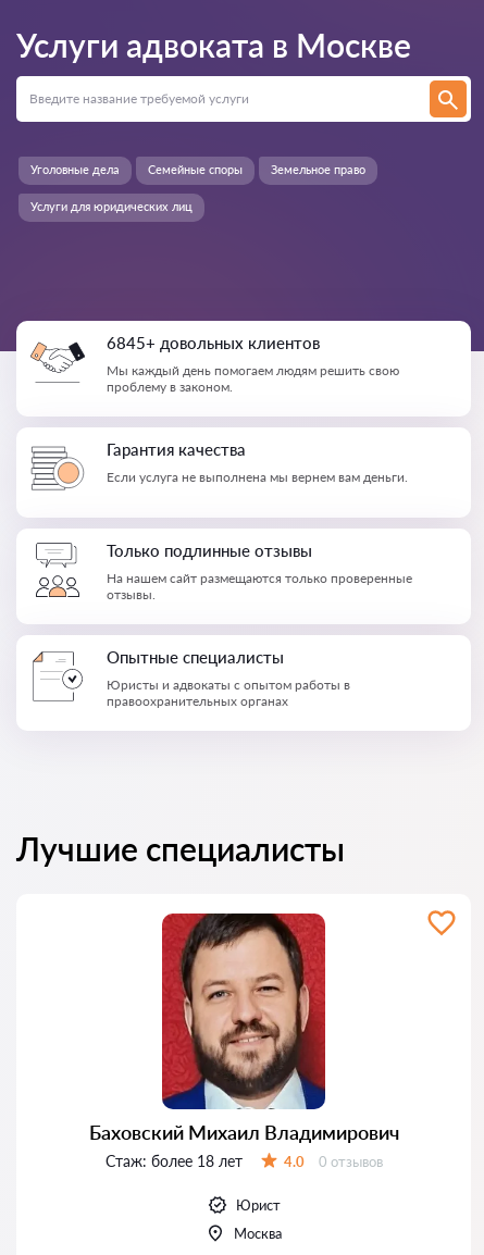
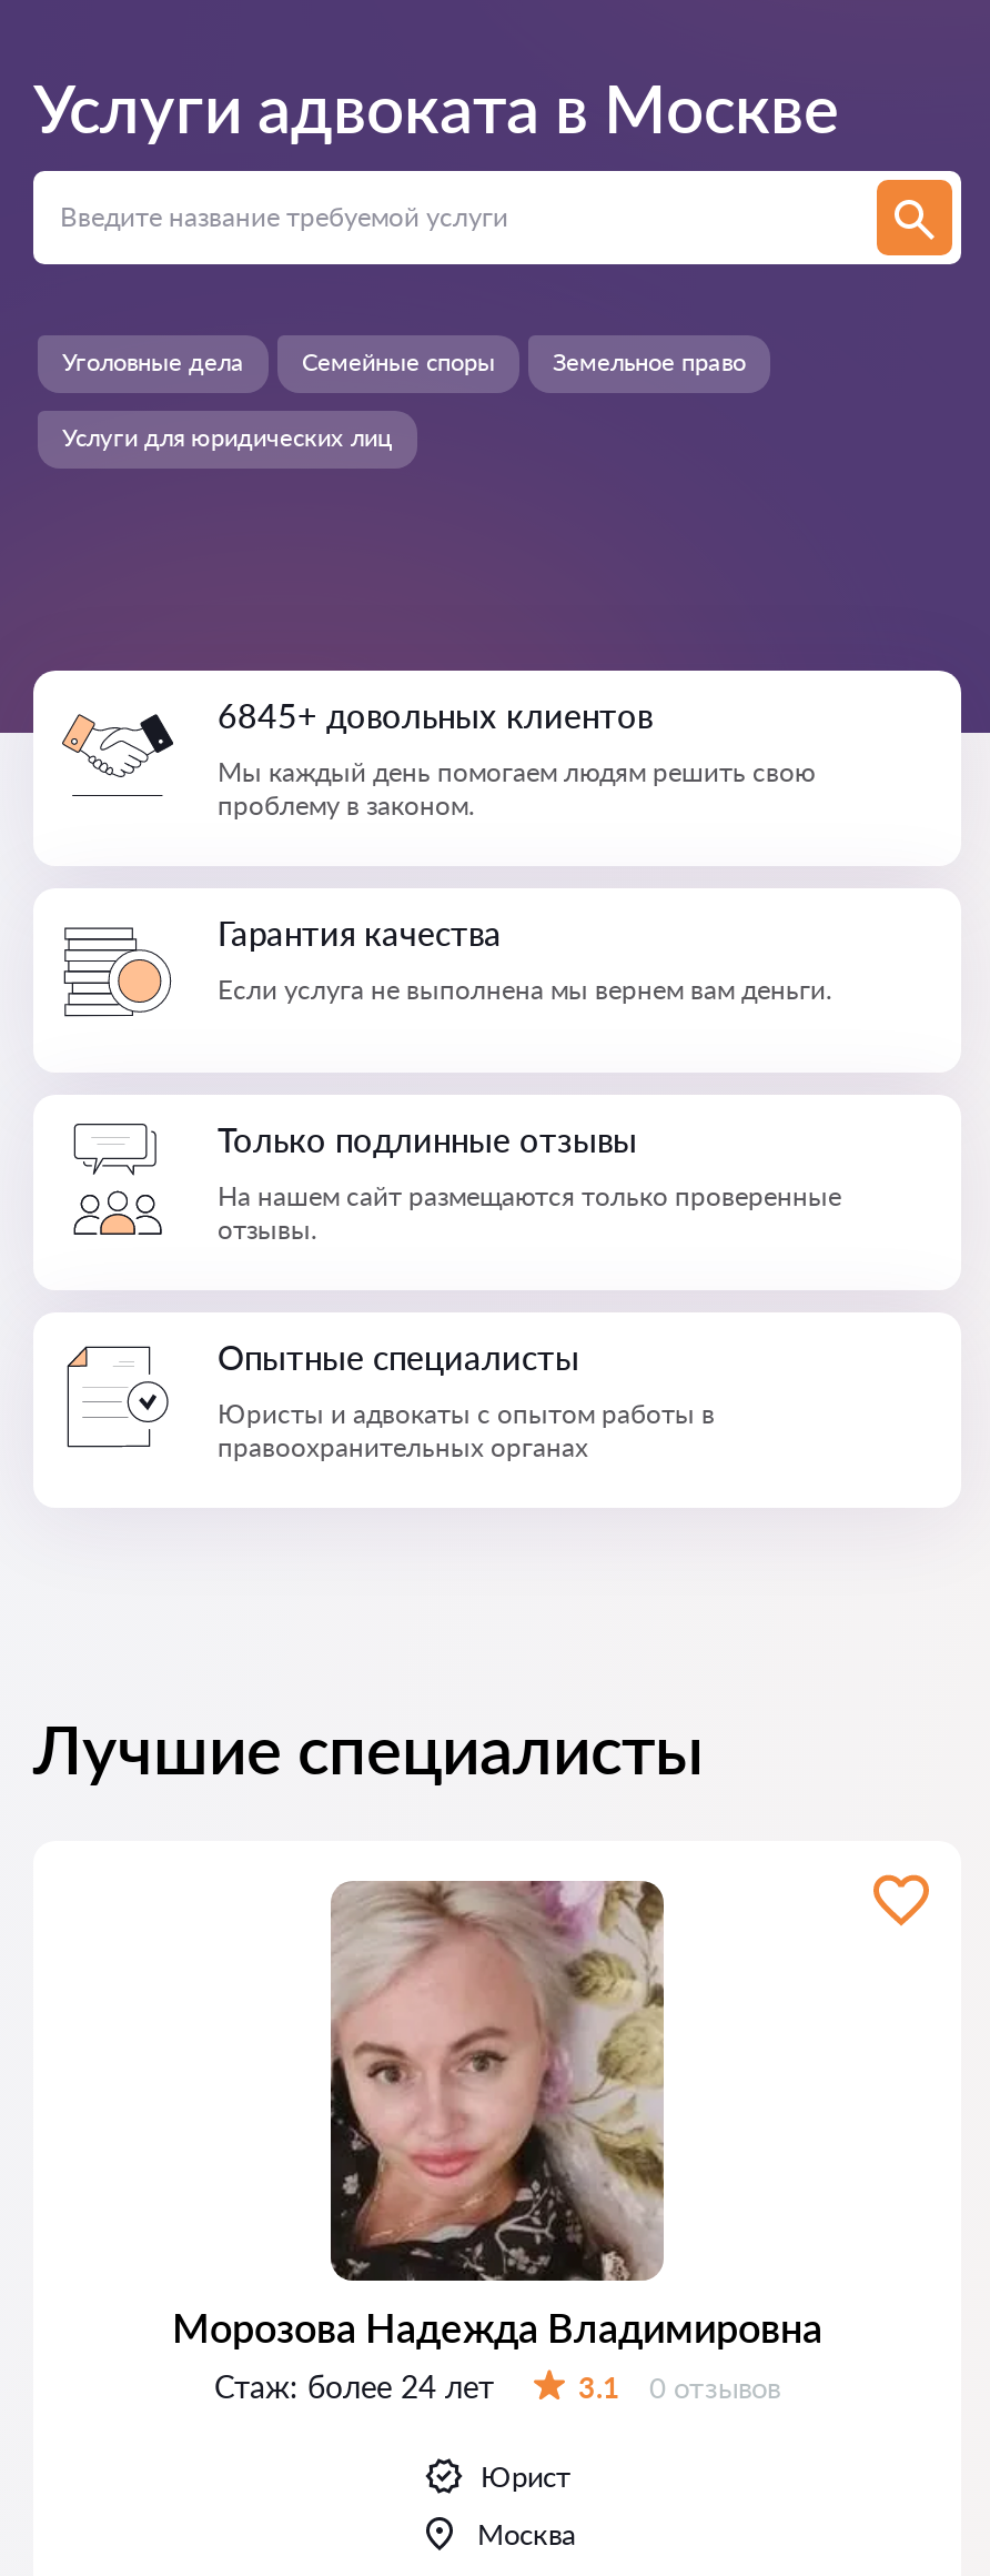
[89,912,399,1170] [image] | Баховский Михаил Владимирович | Стаж: более 18 лет -> [172,1879,822,2404] [image] | Морозова Надежда Владимировна | Стаж: более 24 лет
[283,1152,304,1170] 4.0 -> [578,2368,620,2404] 3.1

